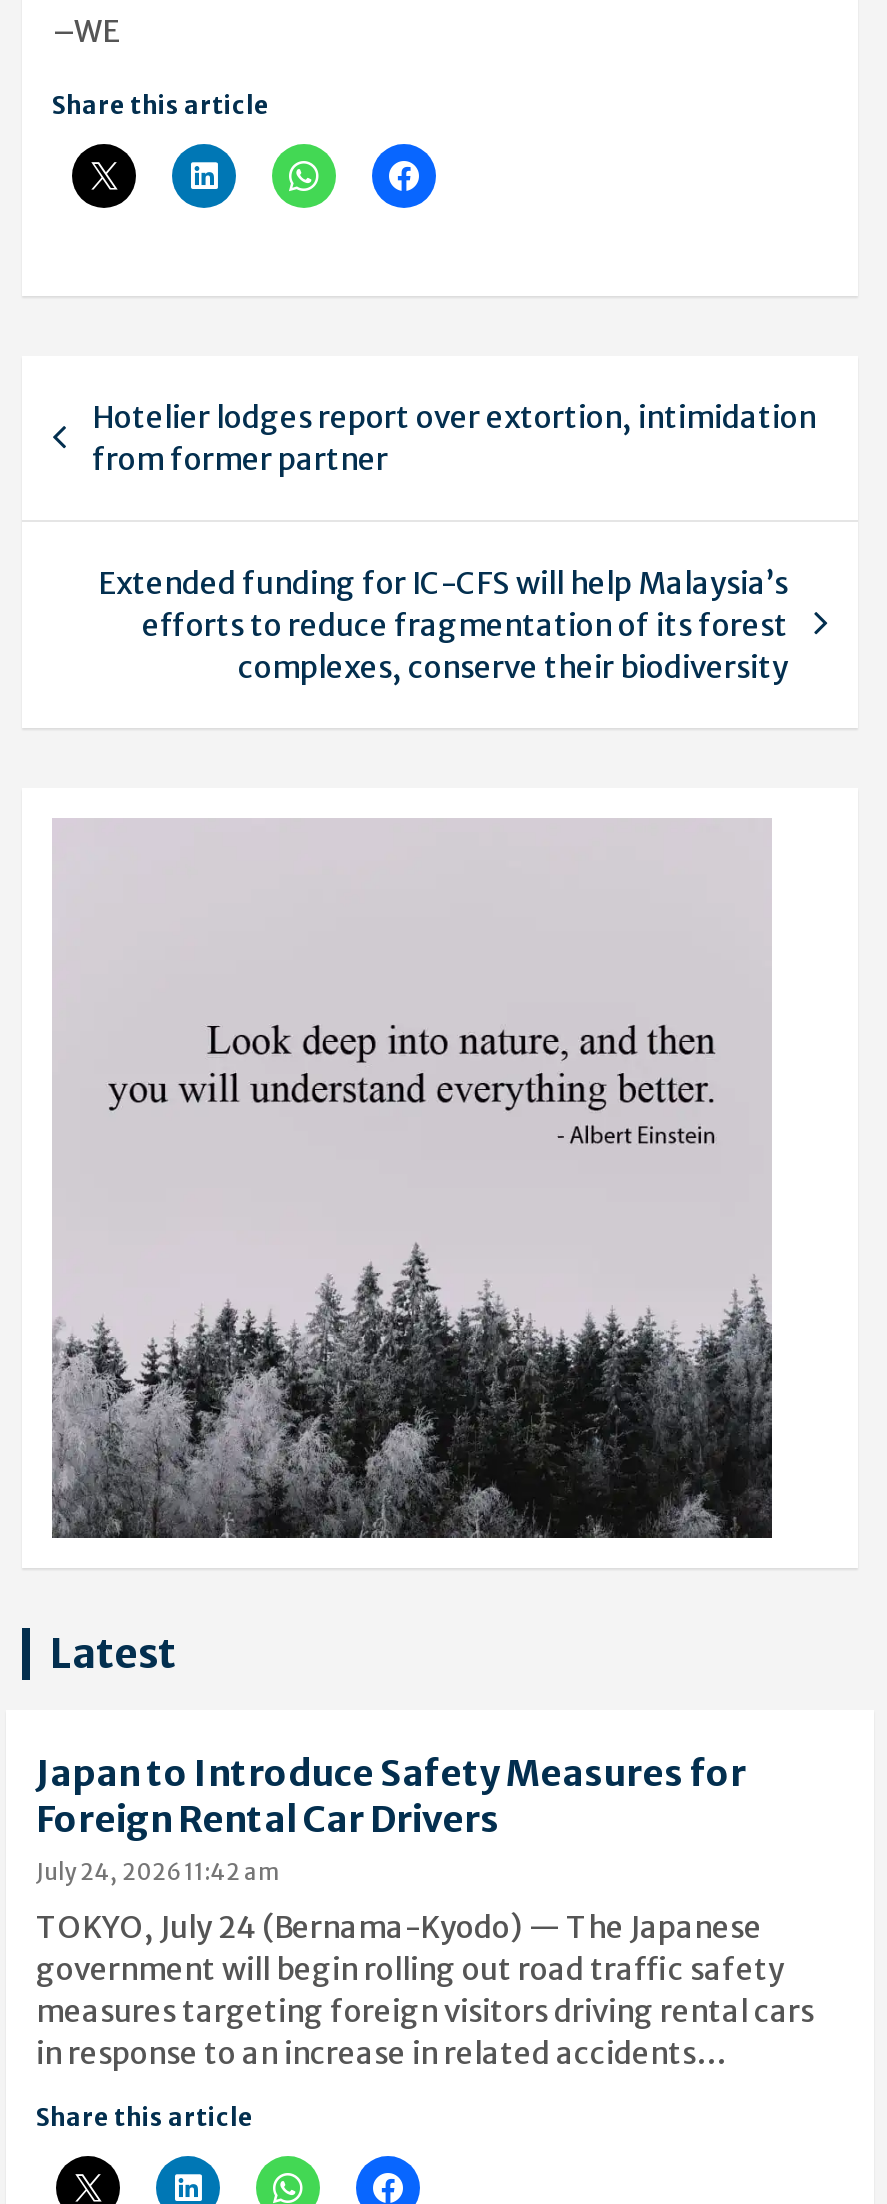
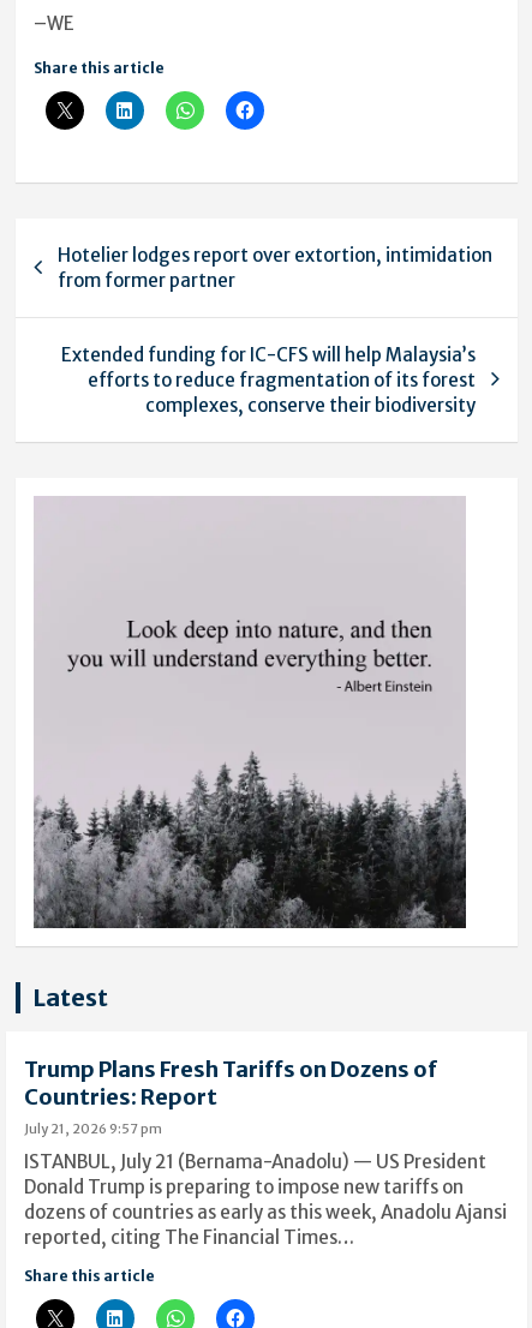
[36,1749,746,1885] Japan to Introduce Safety Measures for | Foreign Rental Car Drivers | July 24, 2026 11:42 am -> [24,1055,437,1137] Trump Plans Fresh Tariffs on Dozens of | Countries: Report | July 21, 2026 9:57 pm
[36,1907,814,2071] TOKYO, July 24 (Bernama-Kyodo) — The Japanese | government will begin rolling out road traffic safety | measures targeting foreign visitors driving rental cars | in response to an increase in related accidents… -> [24,1150,507,1248] ISTANBUL, July 21 (Bernama-Anadolu) — US President | Donald Trump is preparing to impose new tariffs on | dozens of countries as early as this week, Anadolu Ajansi | reported, citing The Financial Times…

